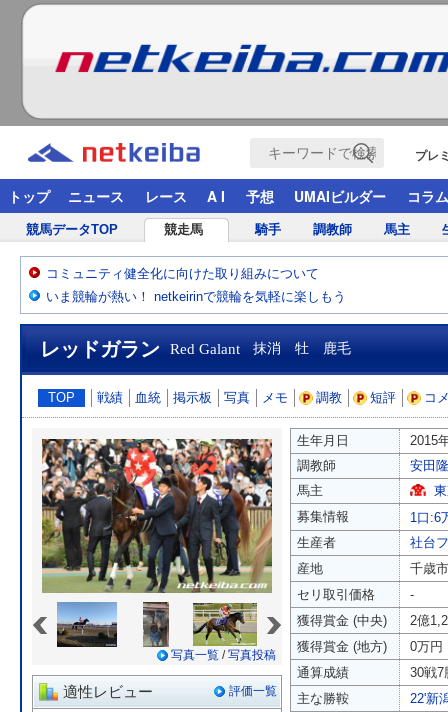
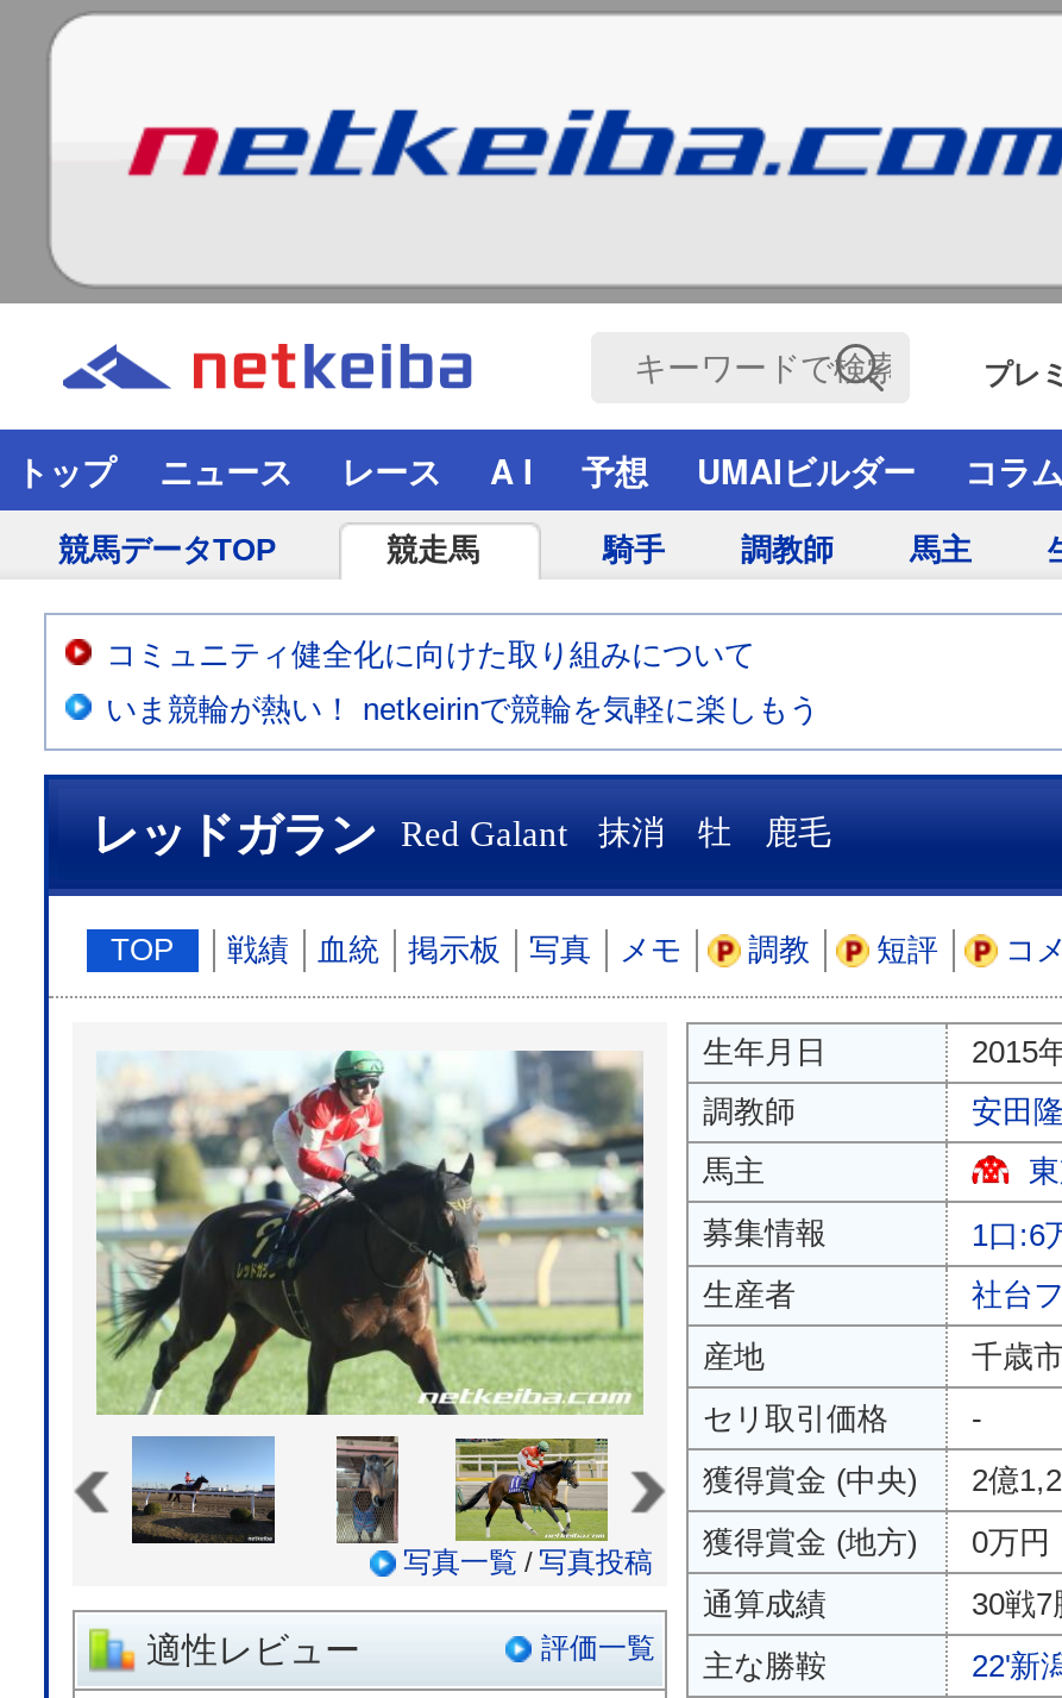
[41,438,273,593] [image] -> [96,1048,643,1417] [image]

